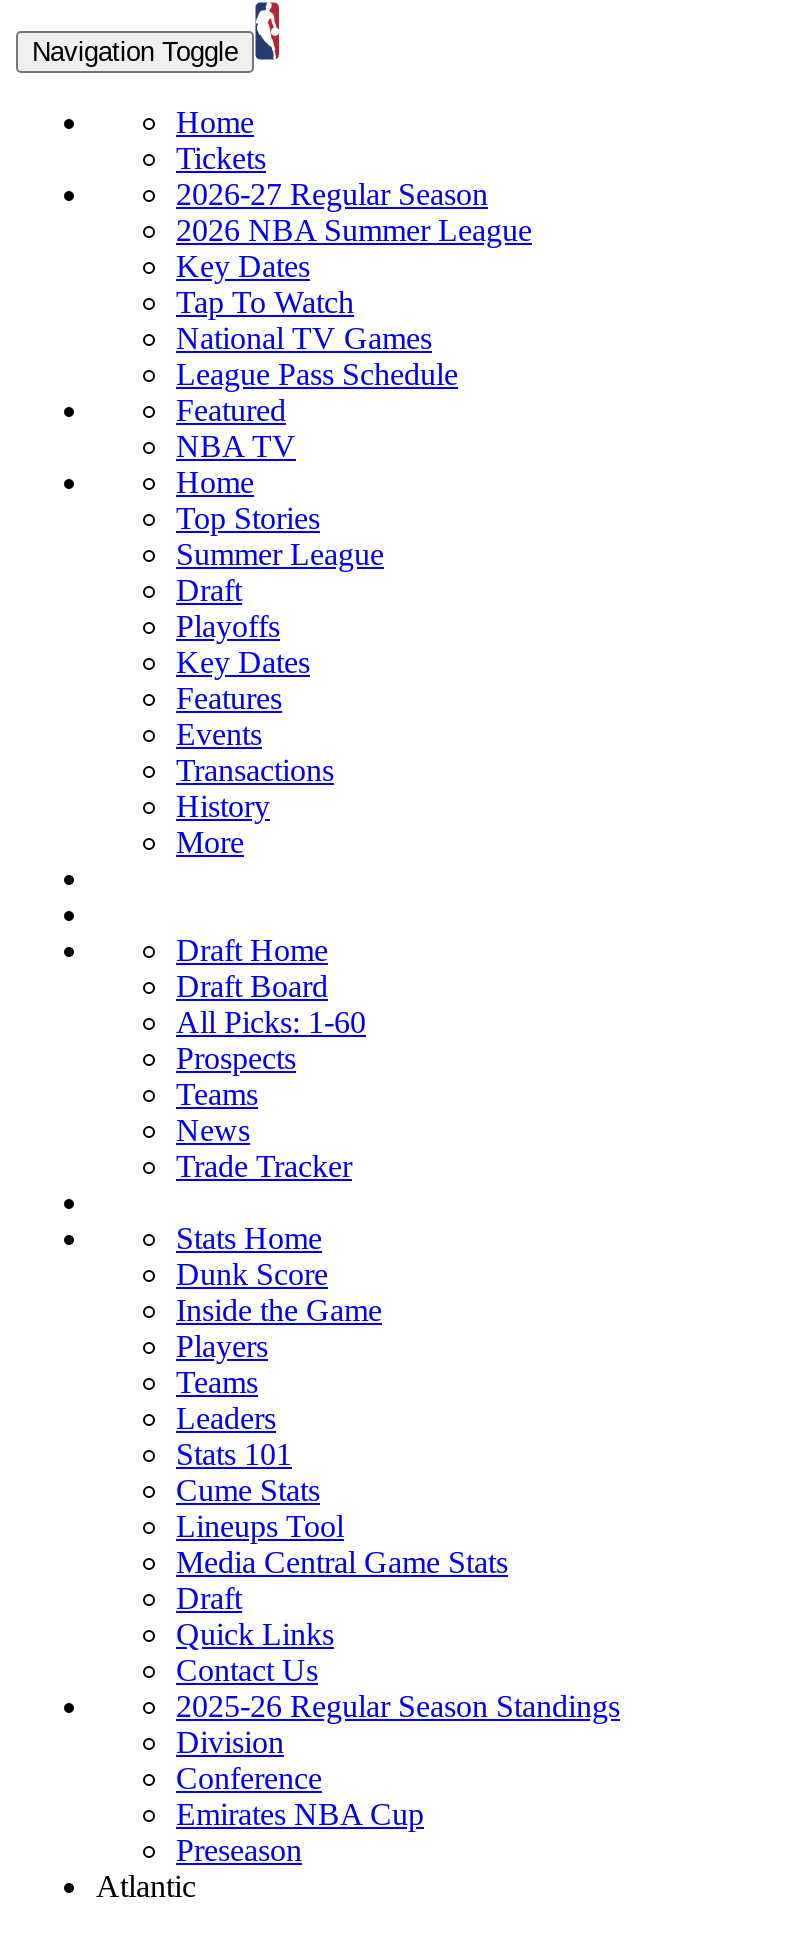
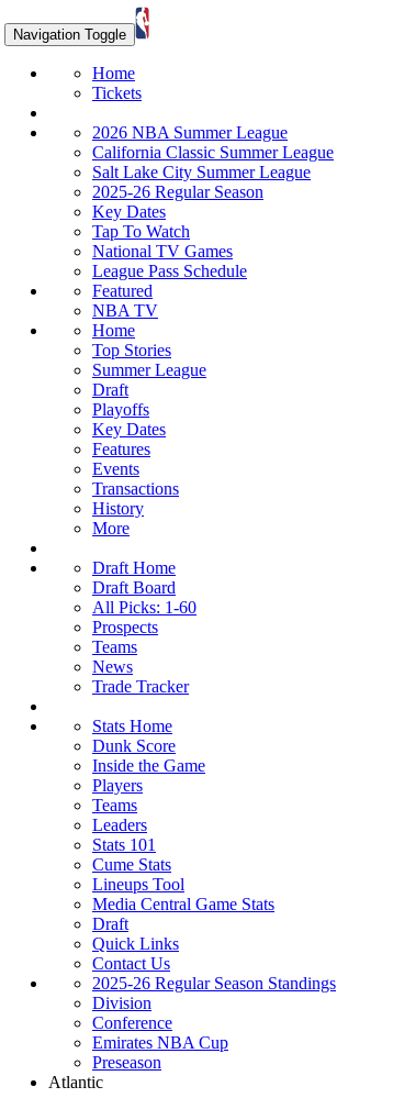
[176,177,488,211] 2026-27 Regular Season -> none
none -> [92,143,334,201] California Classic Summer League | Salt Lake City Summer League | 2025-26 Regular Season
moved [176,249,458,859] -> [92,202,247,537]: Key Dates | Tap To Watch | National TV Games | ... | History | More

